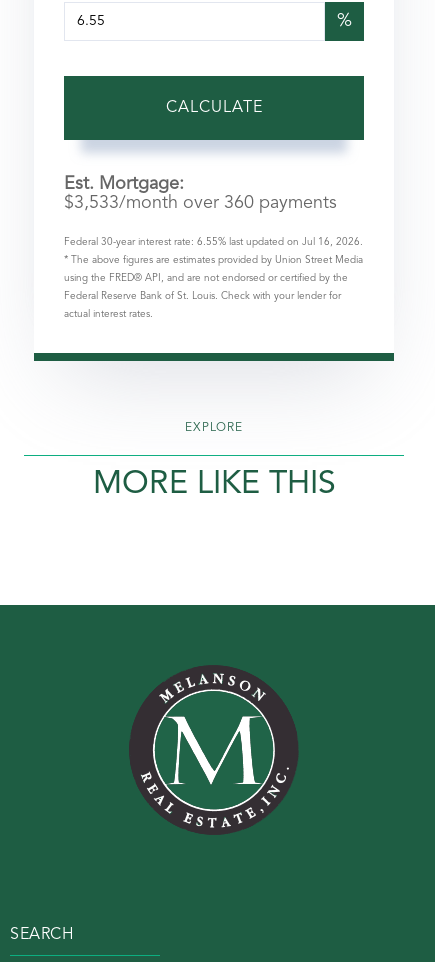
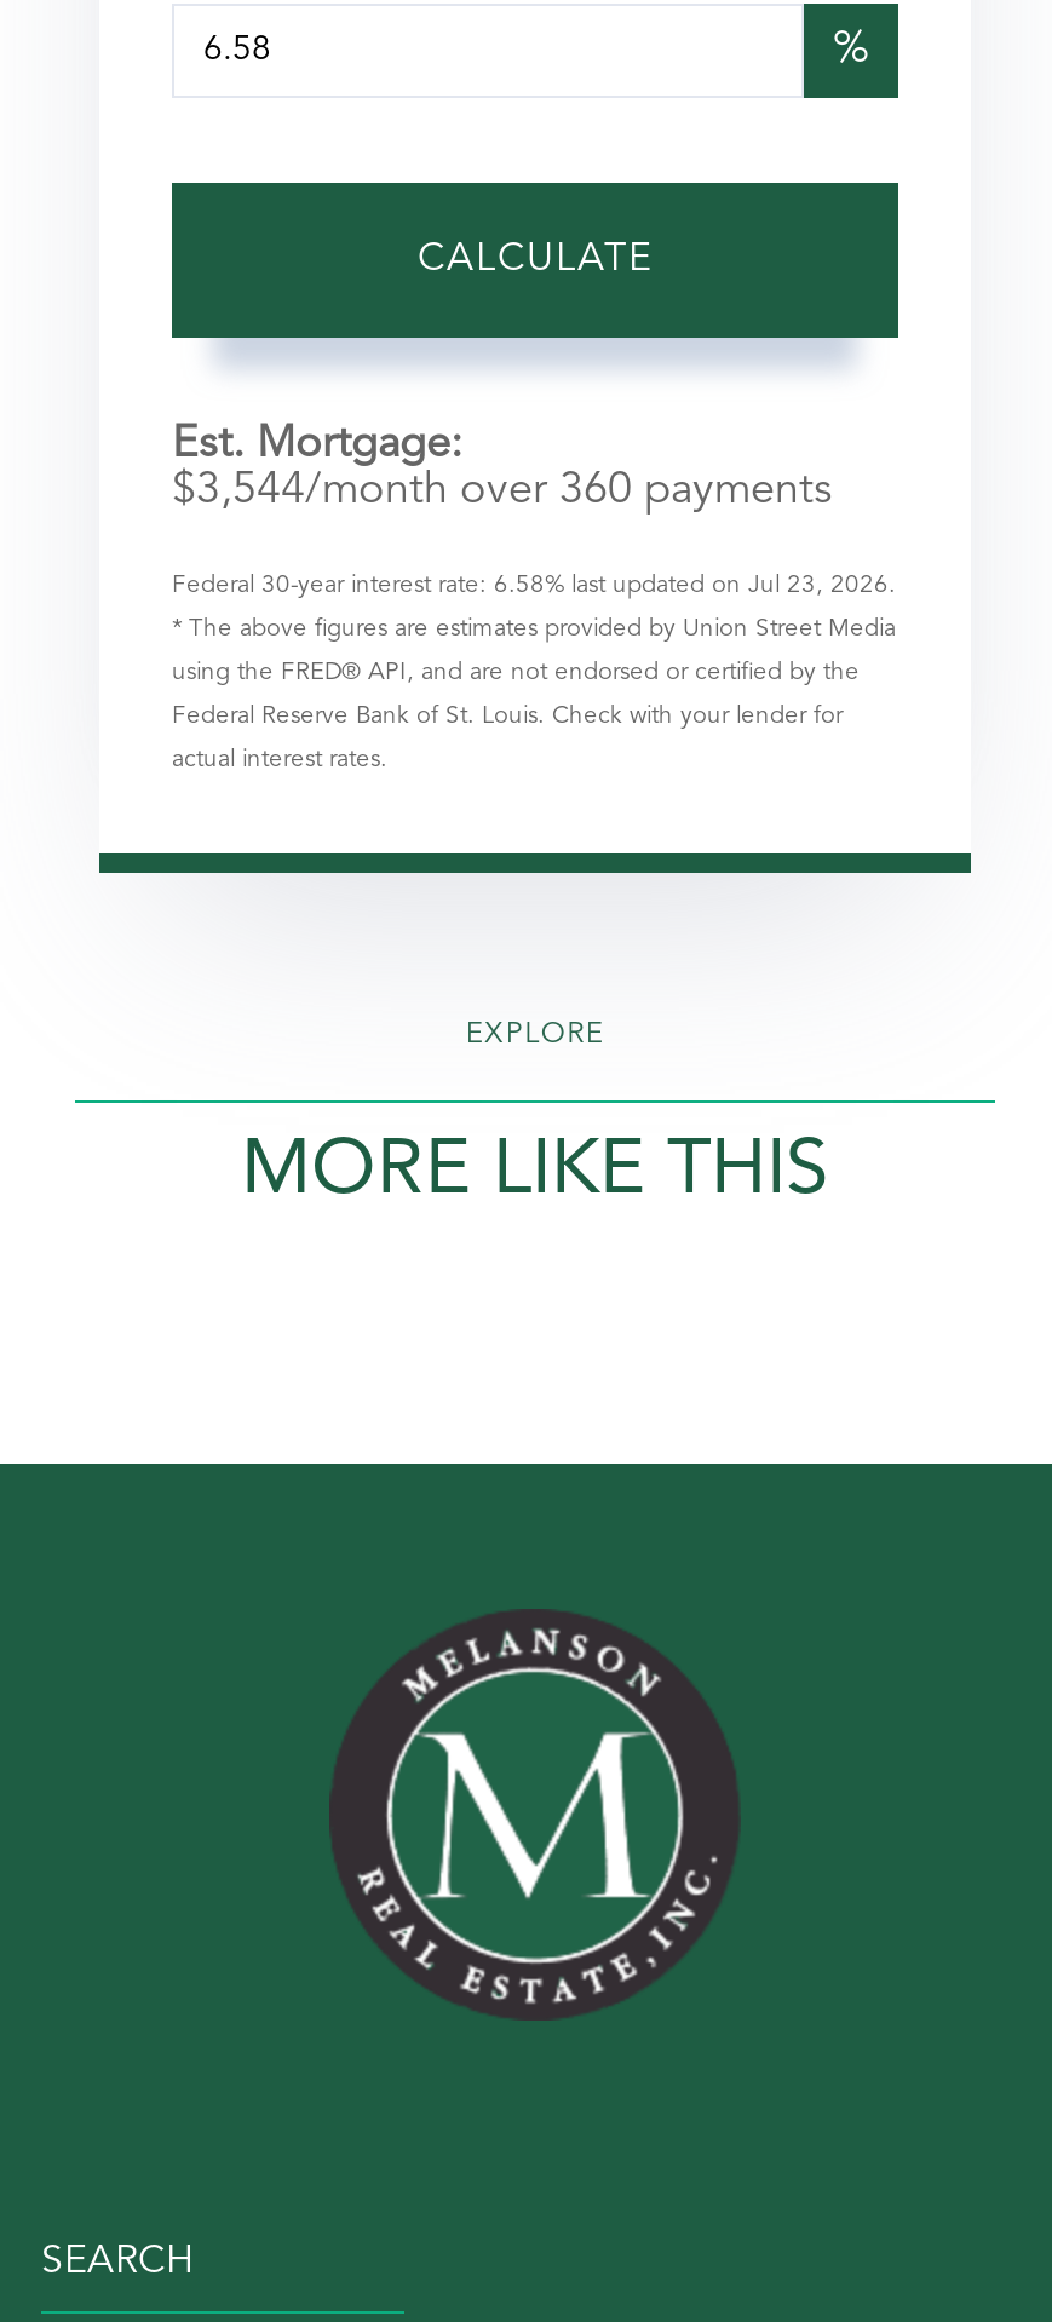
[64,194,337,212] $3,533/month over 360 payments -> [172,469,833,513] $3,544/month over 360 payments
[64,237,363,247] Federal 30-year interest rate: 6.55% last updated on Jul 16, 2026. -> [172,573,896,597] Federal 30-year interest rate: 6.58% last updated on Jul 23, 2026.

